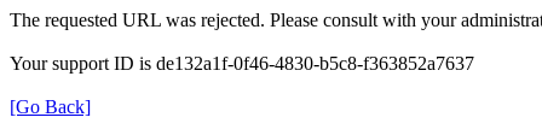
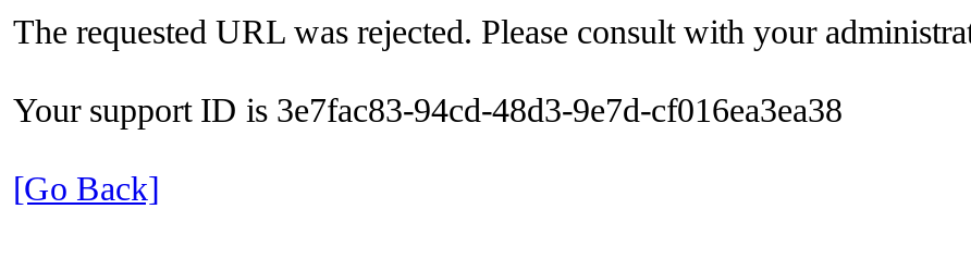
[10,53,474,74] Your support ID is de132a1f-0f46-4830-b5c8-f363852a7637 -> [13,91,843,128] Your support ID is 3e7fac83-94cd-48d3-9e7d-cf016ea3ea38

